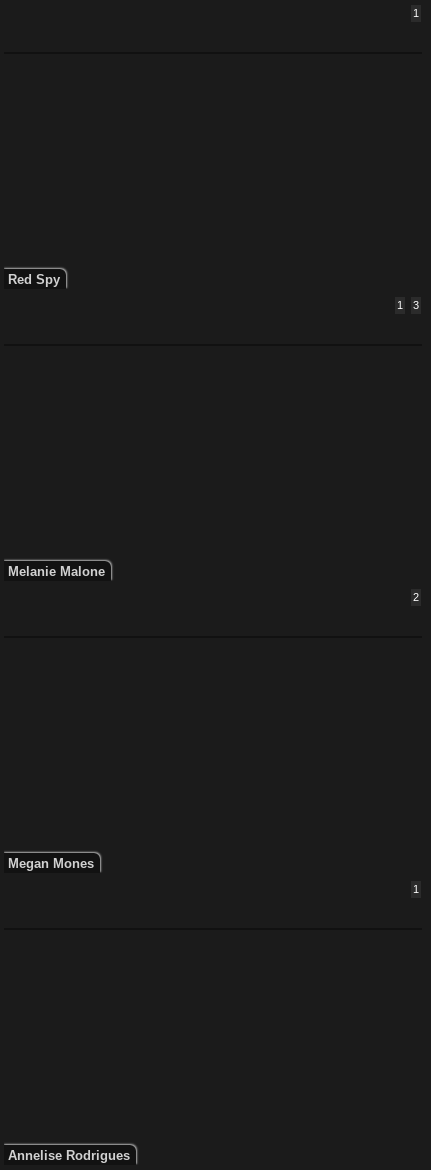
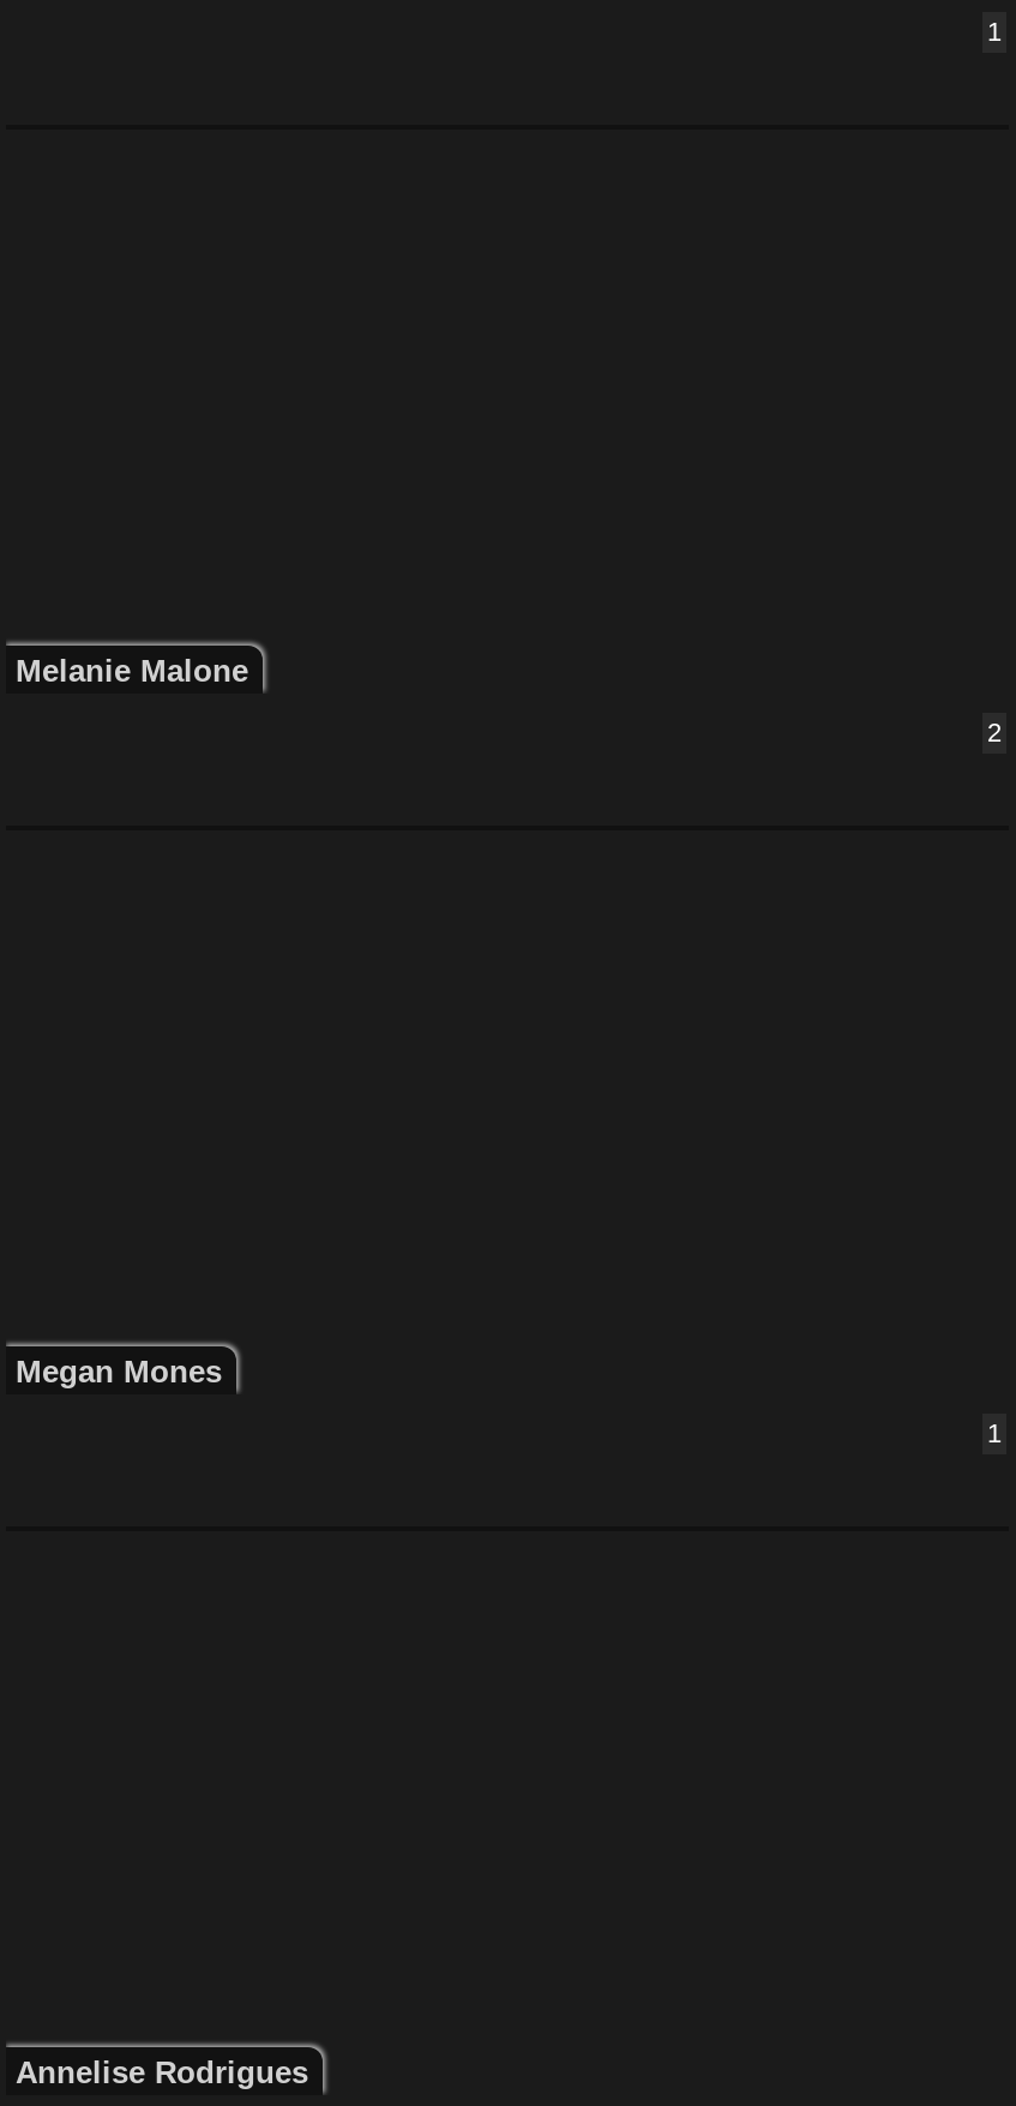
[8,272,419,311] Red Spy | 1 | 3 -> none

